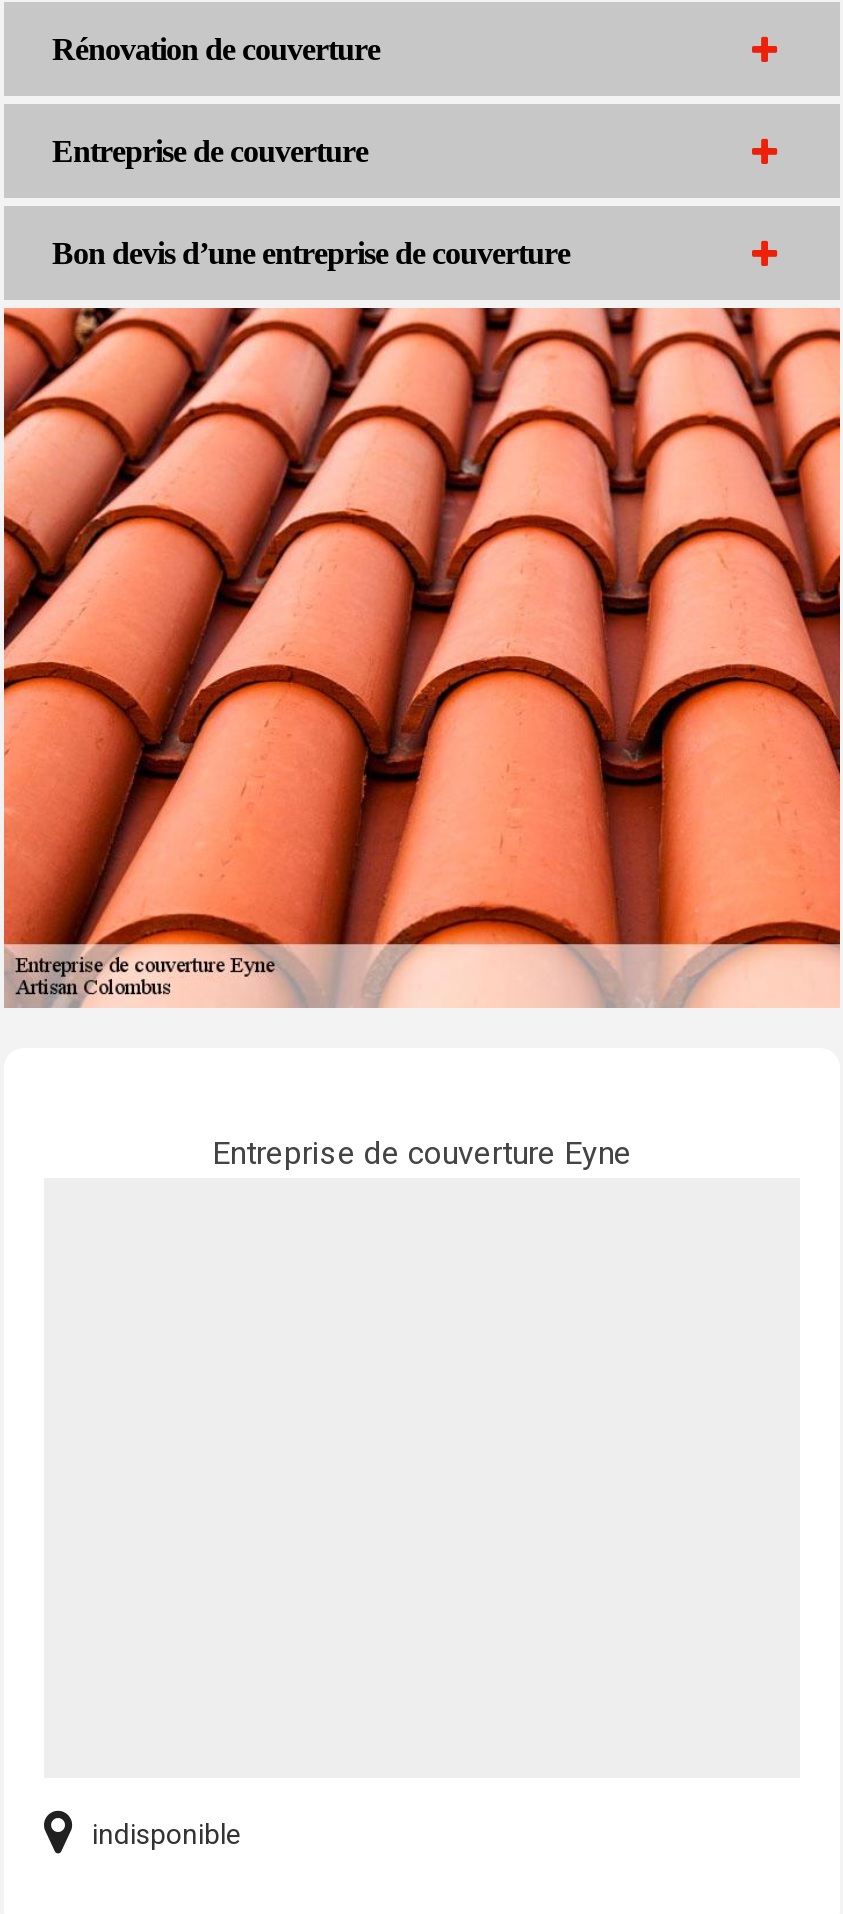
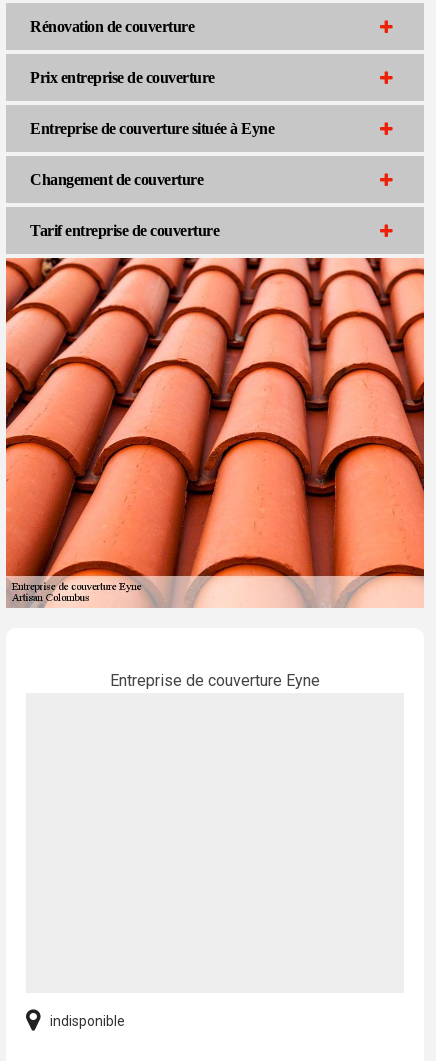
[52,134,570,270] Entreprise de couverture | Bon devis d’une entreprise de couverture -> [30,69,274,239] Prix entreprise de couverture | Entreprise de couverture située à Eyne | Changement de couverture | Tarif entreprise de couverture

